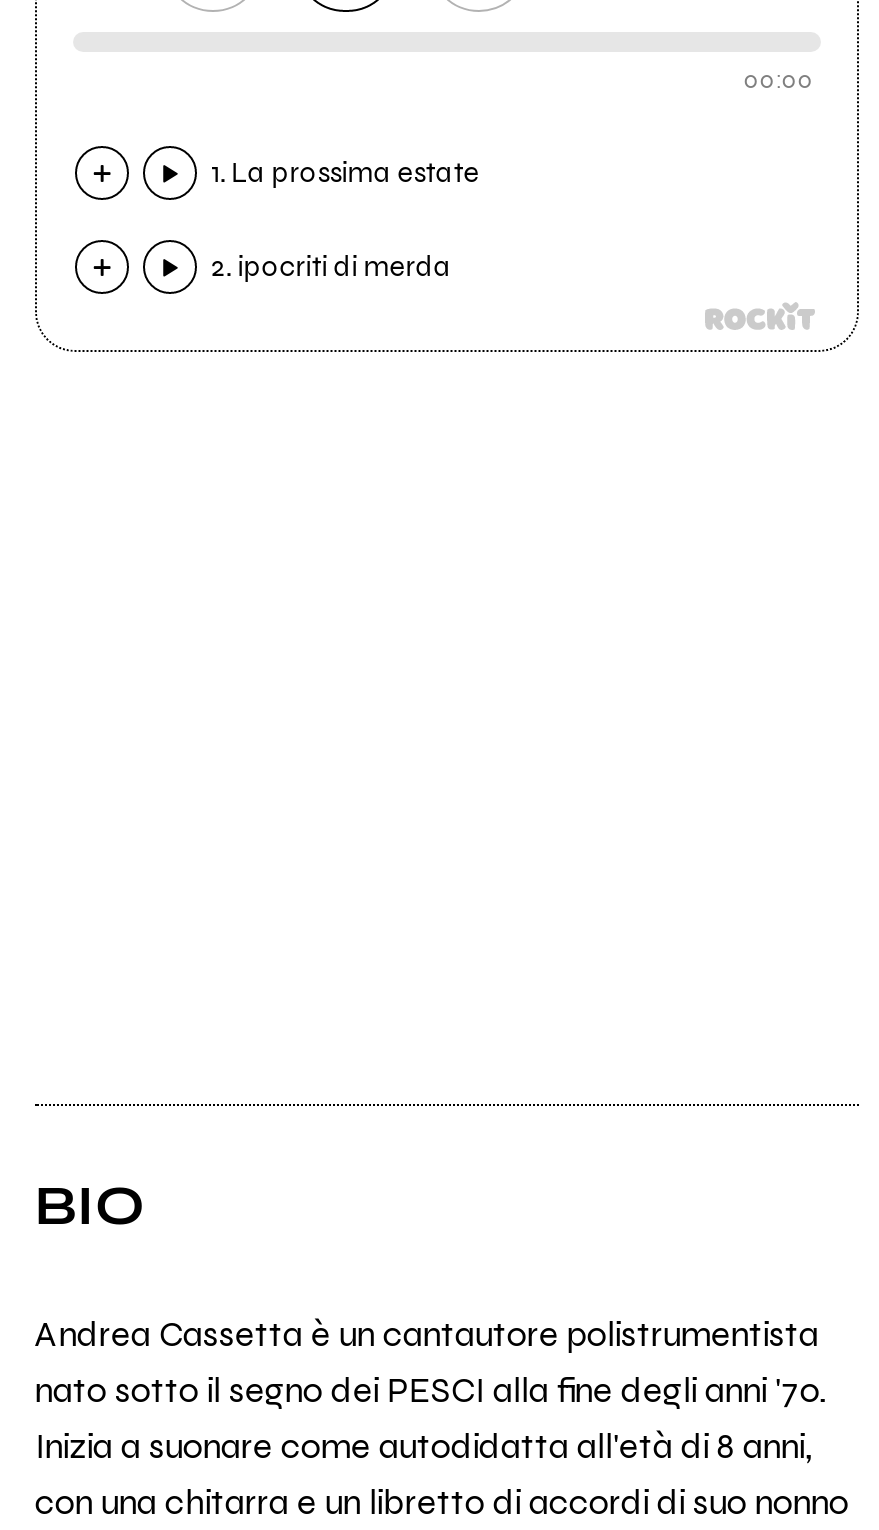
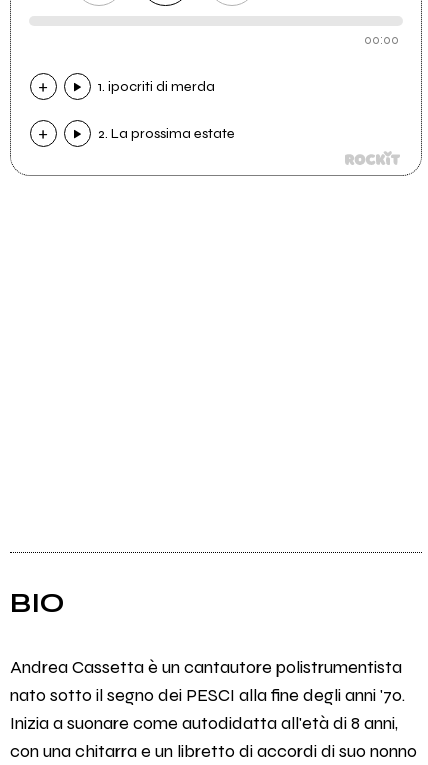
[212,157,480,191] 1. La prossima estate -> [98,78,215,95] 1. ipocriti di merda
[212,251,452,285] 2. ipocriti di merda -> [98,125,235,142] 2. La prossima estate

